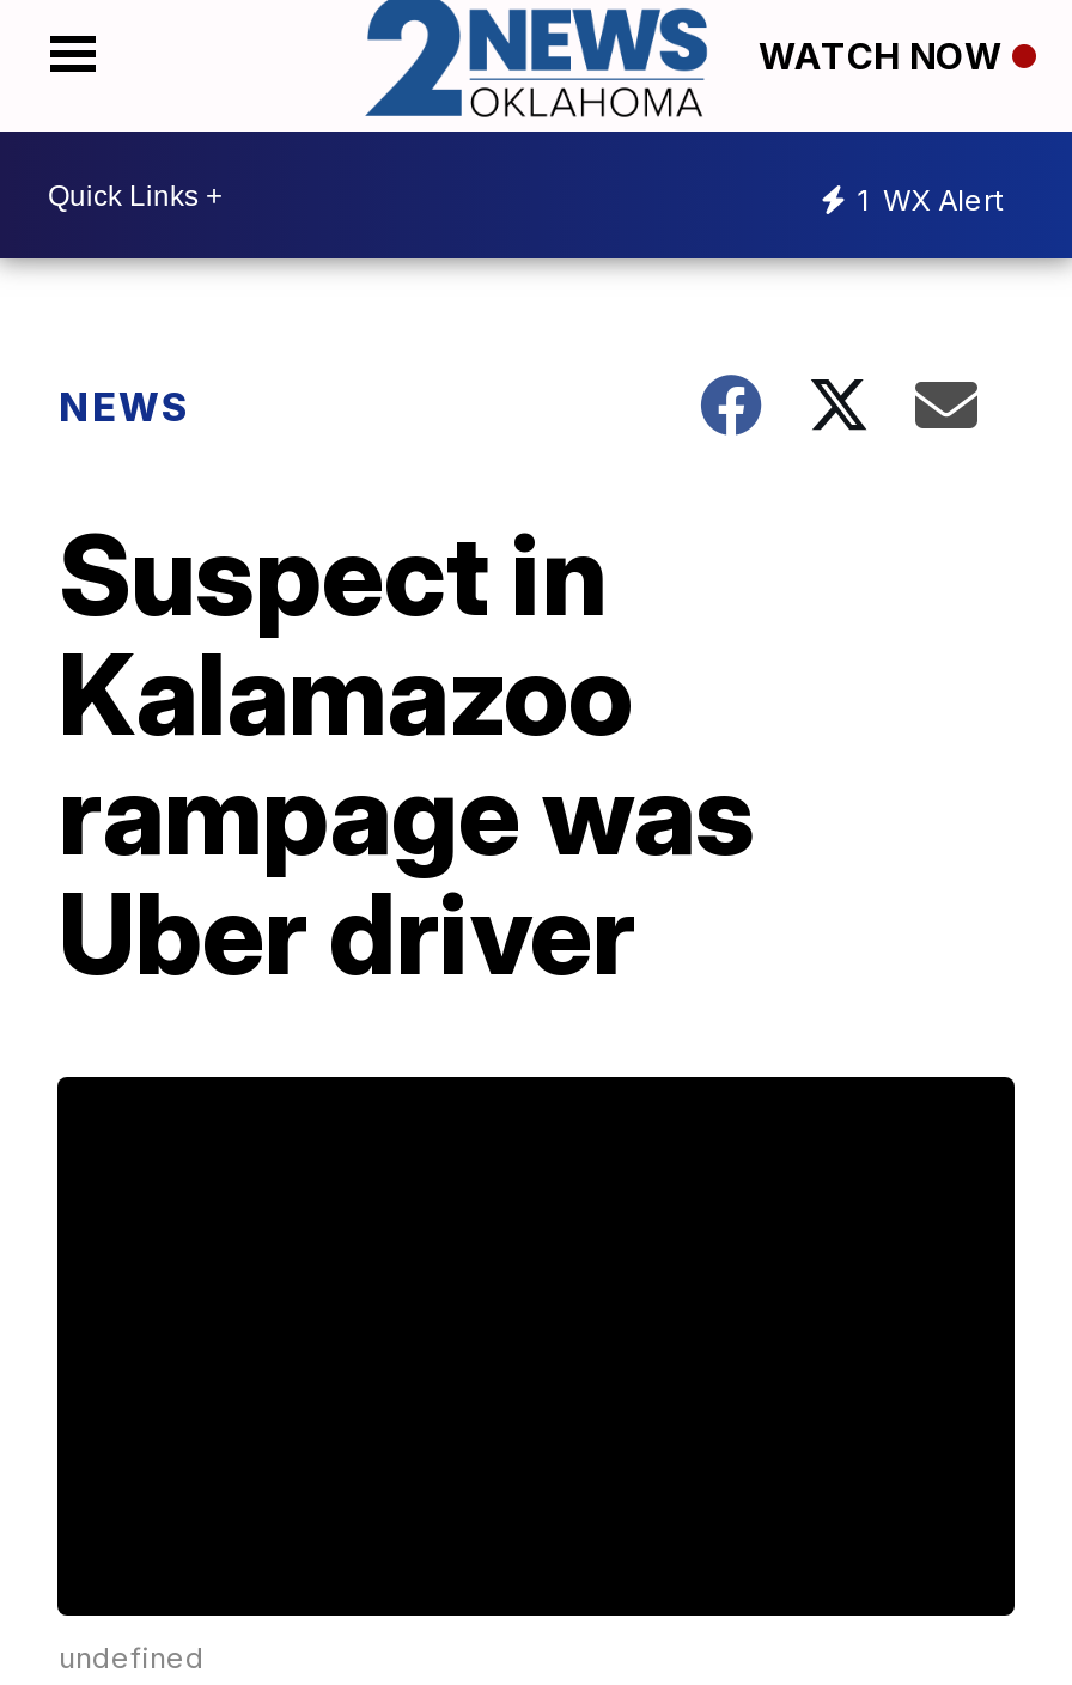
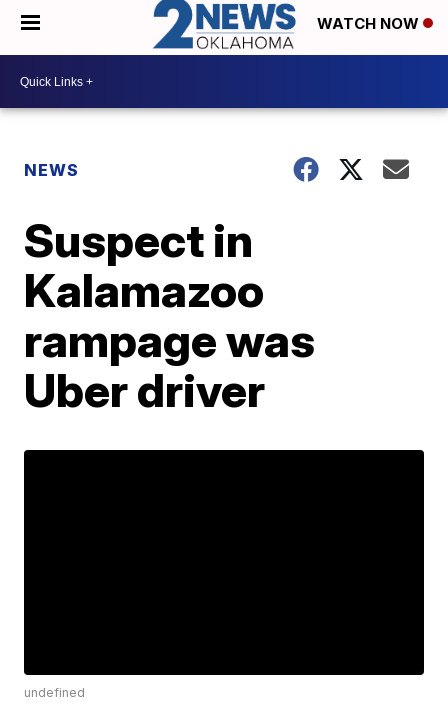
[857,181,1003,217] 1 WX Alert -> none

